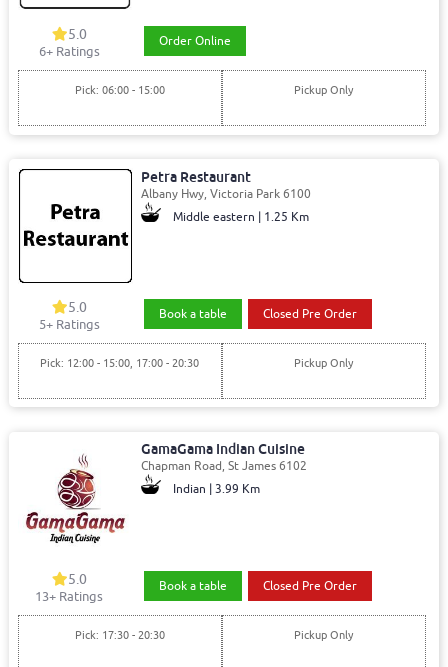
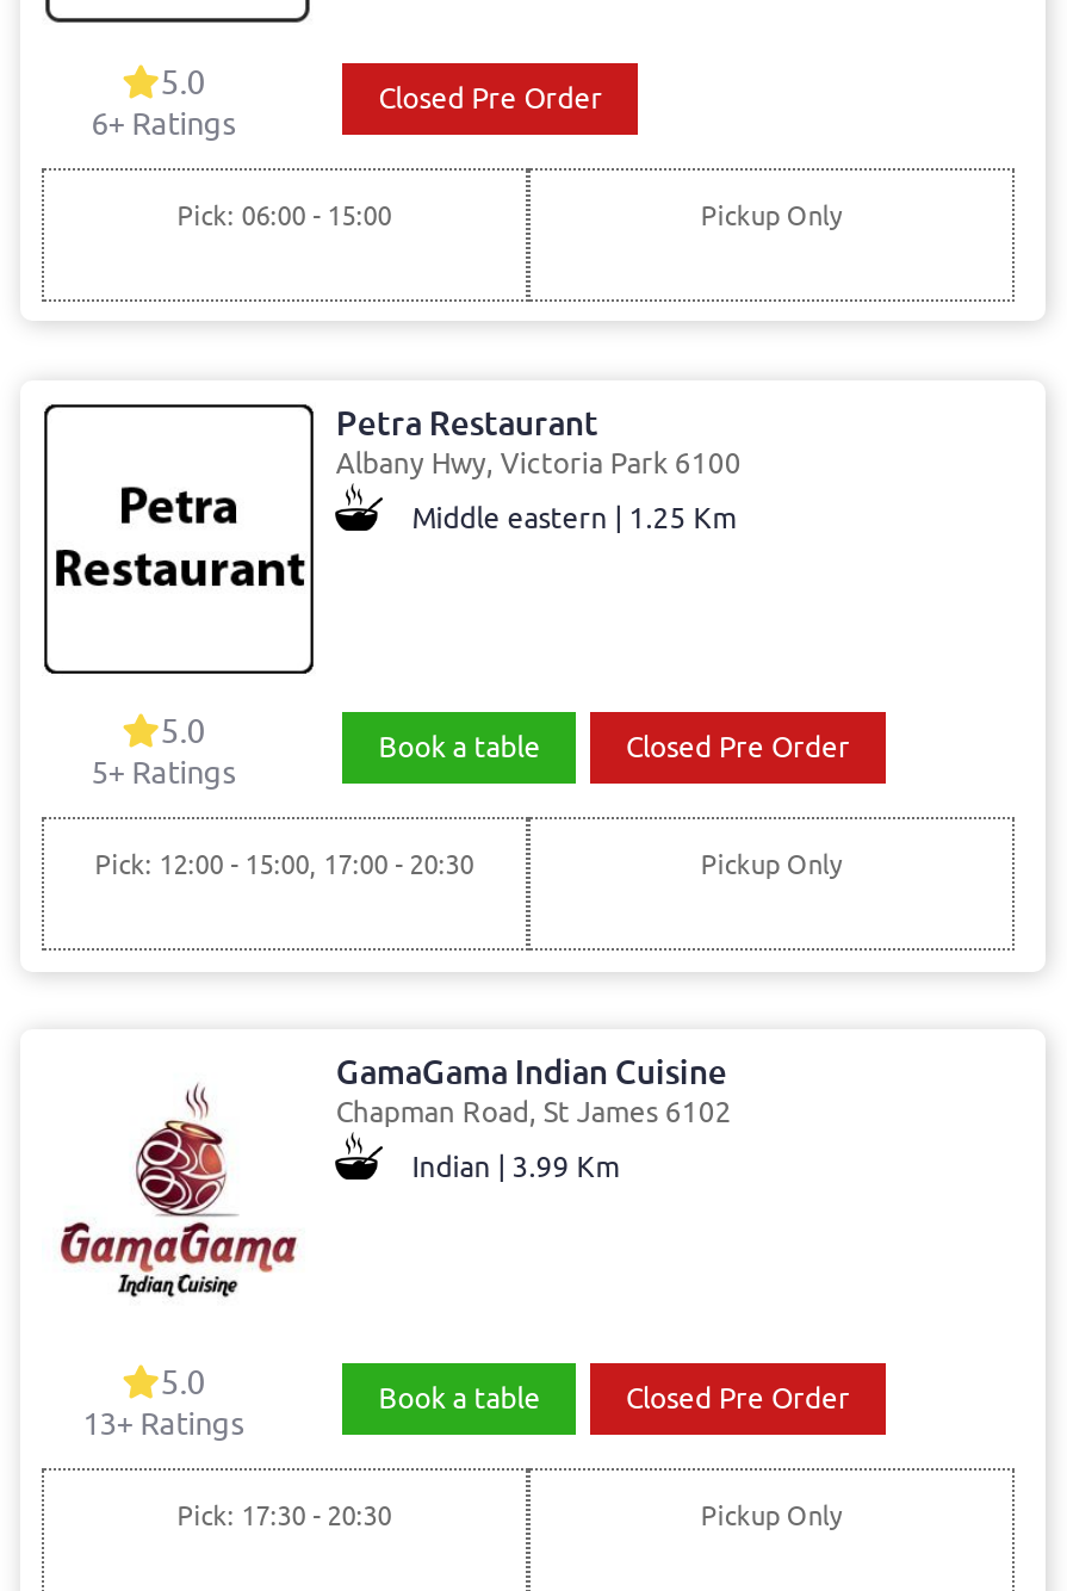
[159,33,231,49] Order Online -> [379,79,603,117] Closed Pre Order

